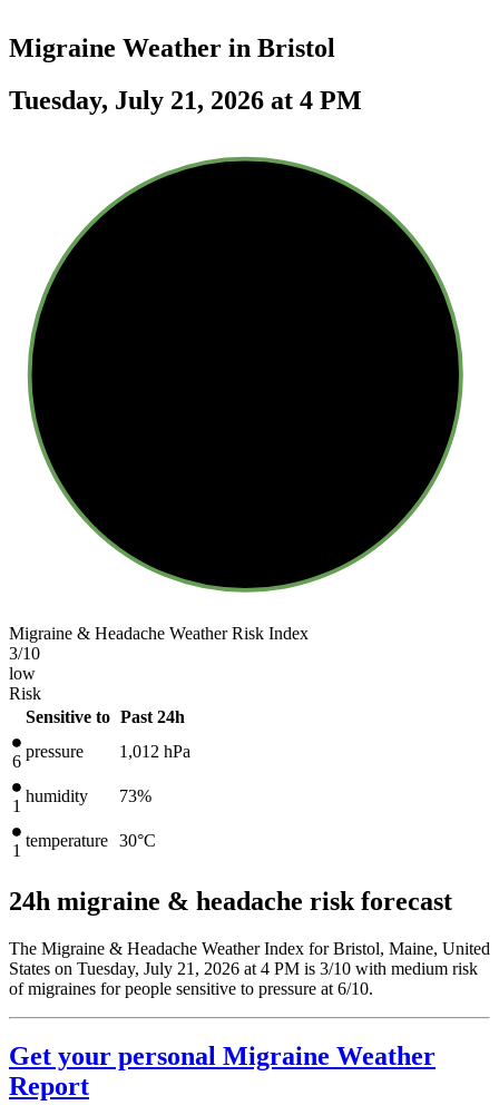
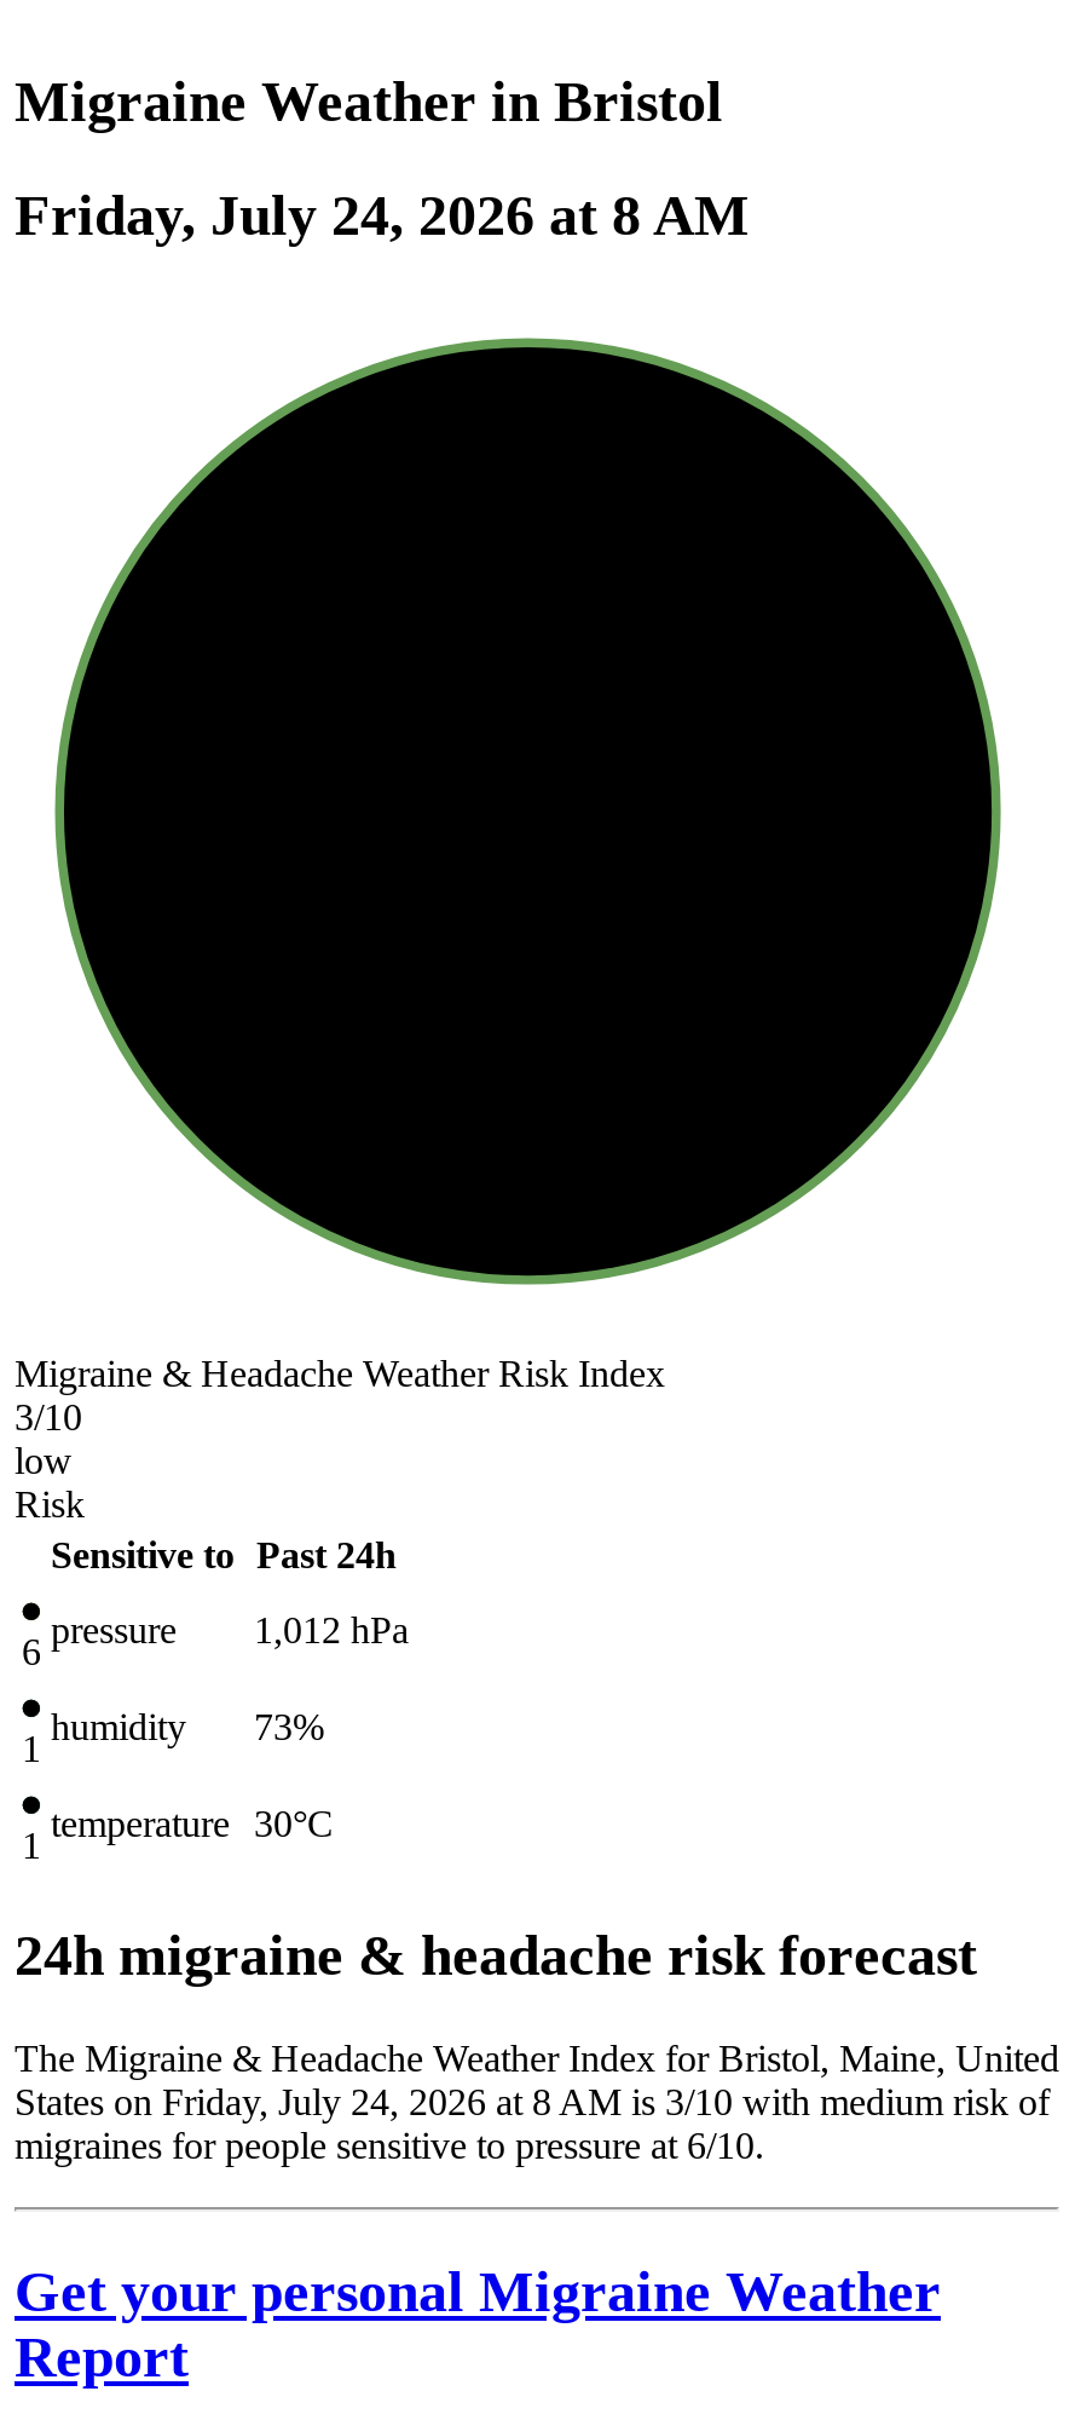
[9,86,362,115] Tuesday, July 21, 2026 at 4 PM -> [15,184,750,247] Friday, July 24, 2026 at 8 AM
[9,959,478,998] States on Tuesday, July 21, 2026 at 4 PM is 3/10 with medium risk | of migraines for people sensitive to pressure at 6/10. -> [15,2080,1050,2165] States on Friday, July 24, 2026 at 8 AM is 3/10 with medium risk of | migraines for people sensitive to pressure at 6/10.

